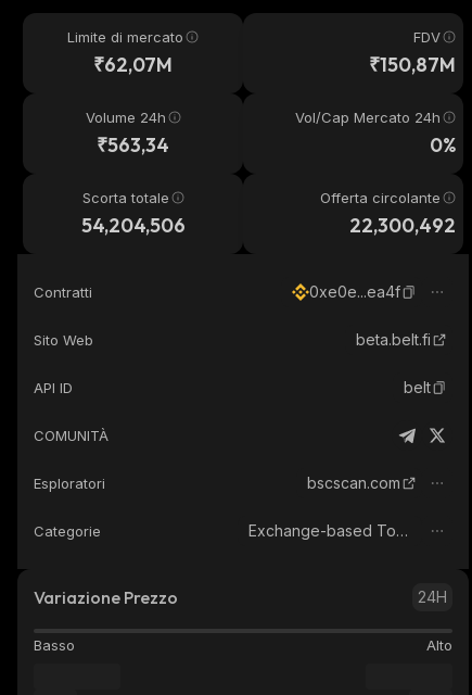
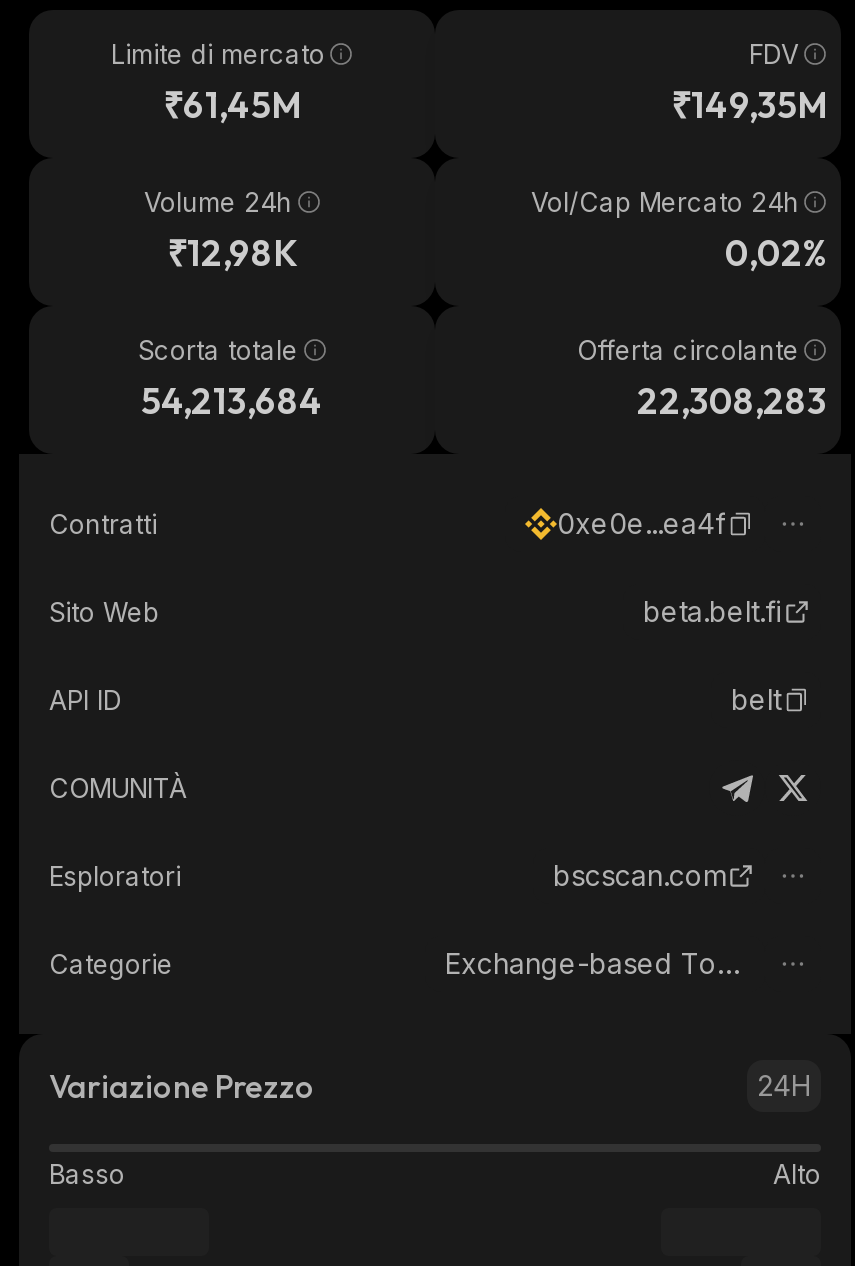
[93,52,173,77] ₹62,07M -> [163,82,301,128] ₹61,45M
[369,52,456,77] ₹150,87M -> [671,82,827,128] ₹149,35M
[97,132,169,157] ₹563,34 -> [167,230,297,276] ₹12,98K
[430,132,456,157] 0% -> [725,230,827,276] 0,02%
[81,213,185,238] 54,204,506 -> [141,378,323,424] 54,213,684
[349,213,456,238] 22,300,492 -> [637,378,827,424] 22,308,283

